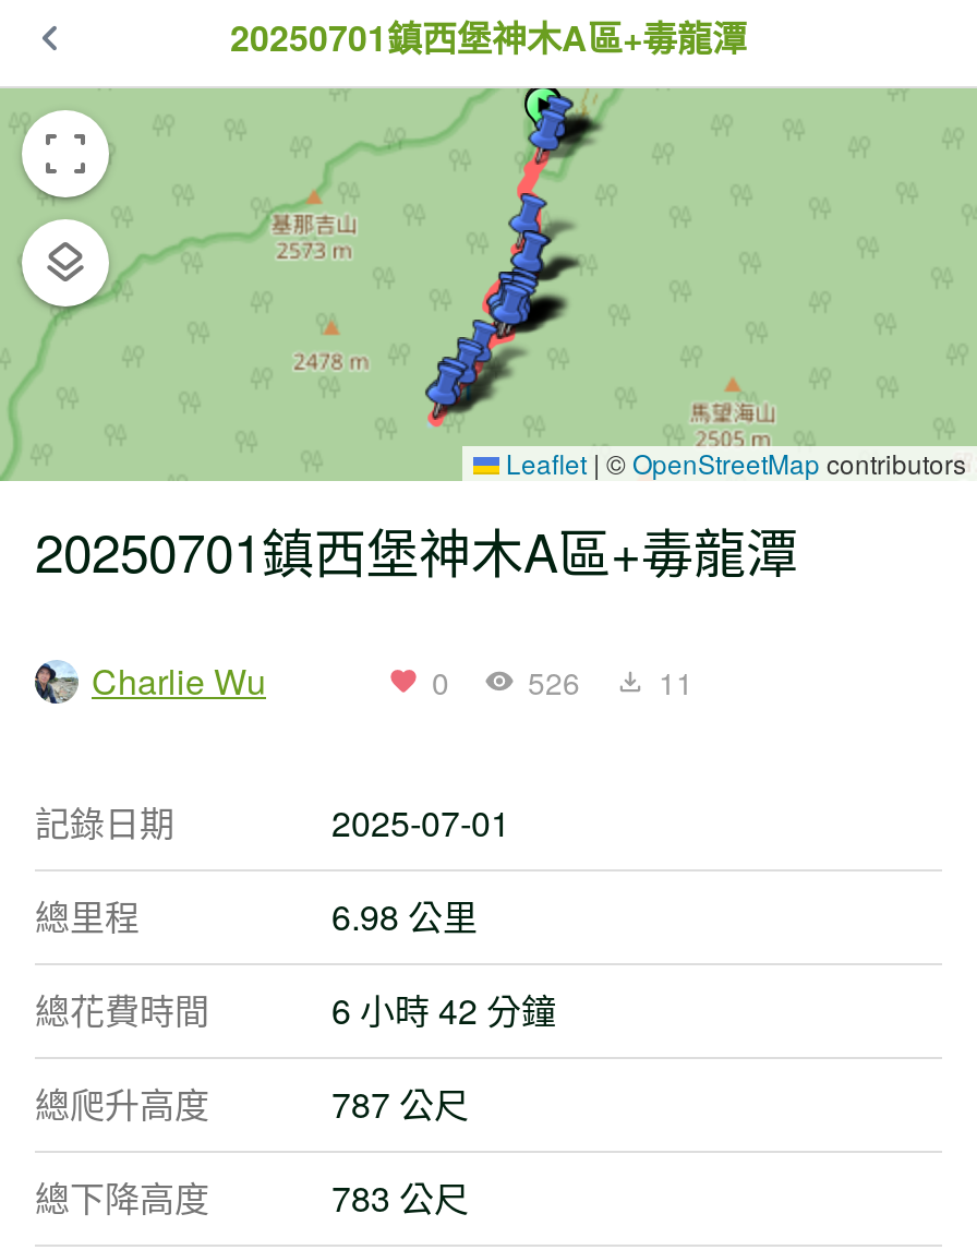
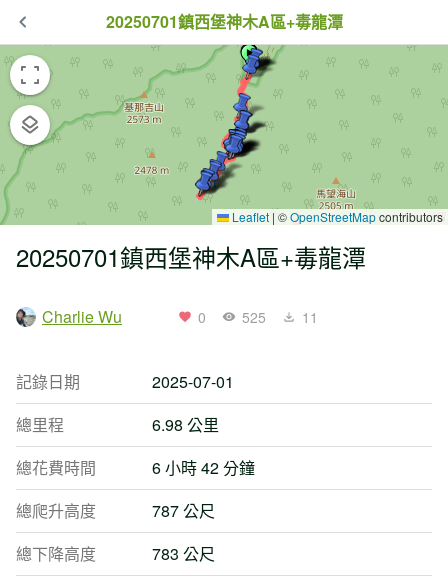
[432,660,693,704] 0 526 11 -> [198,307,318,327] 0 525 11

